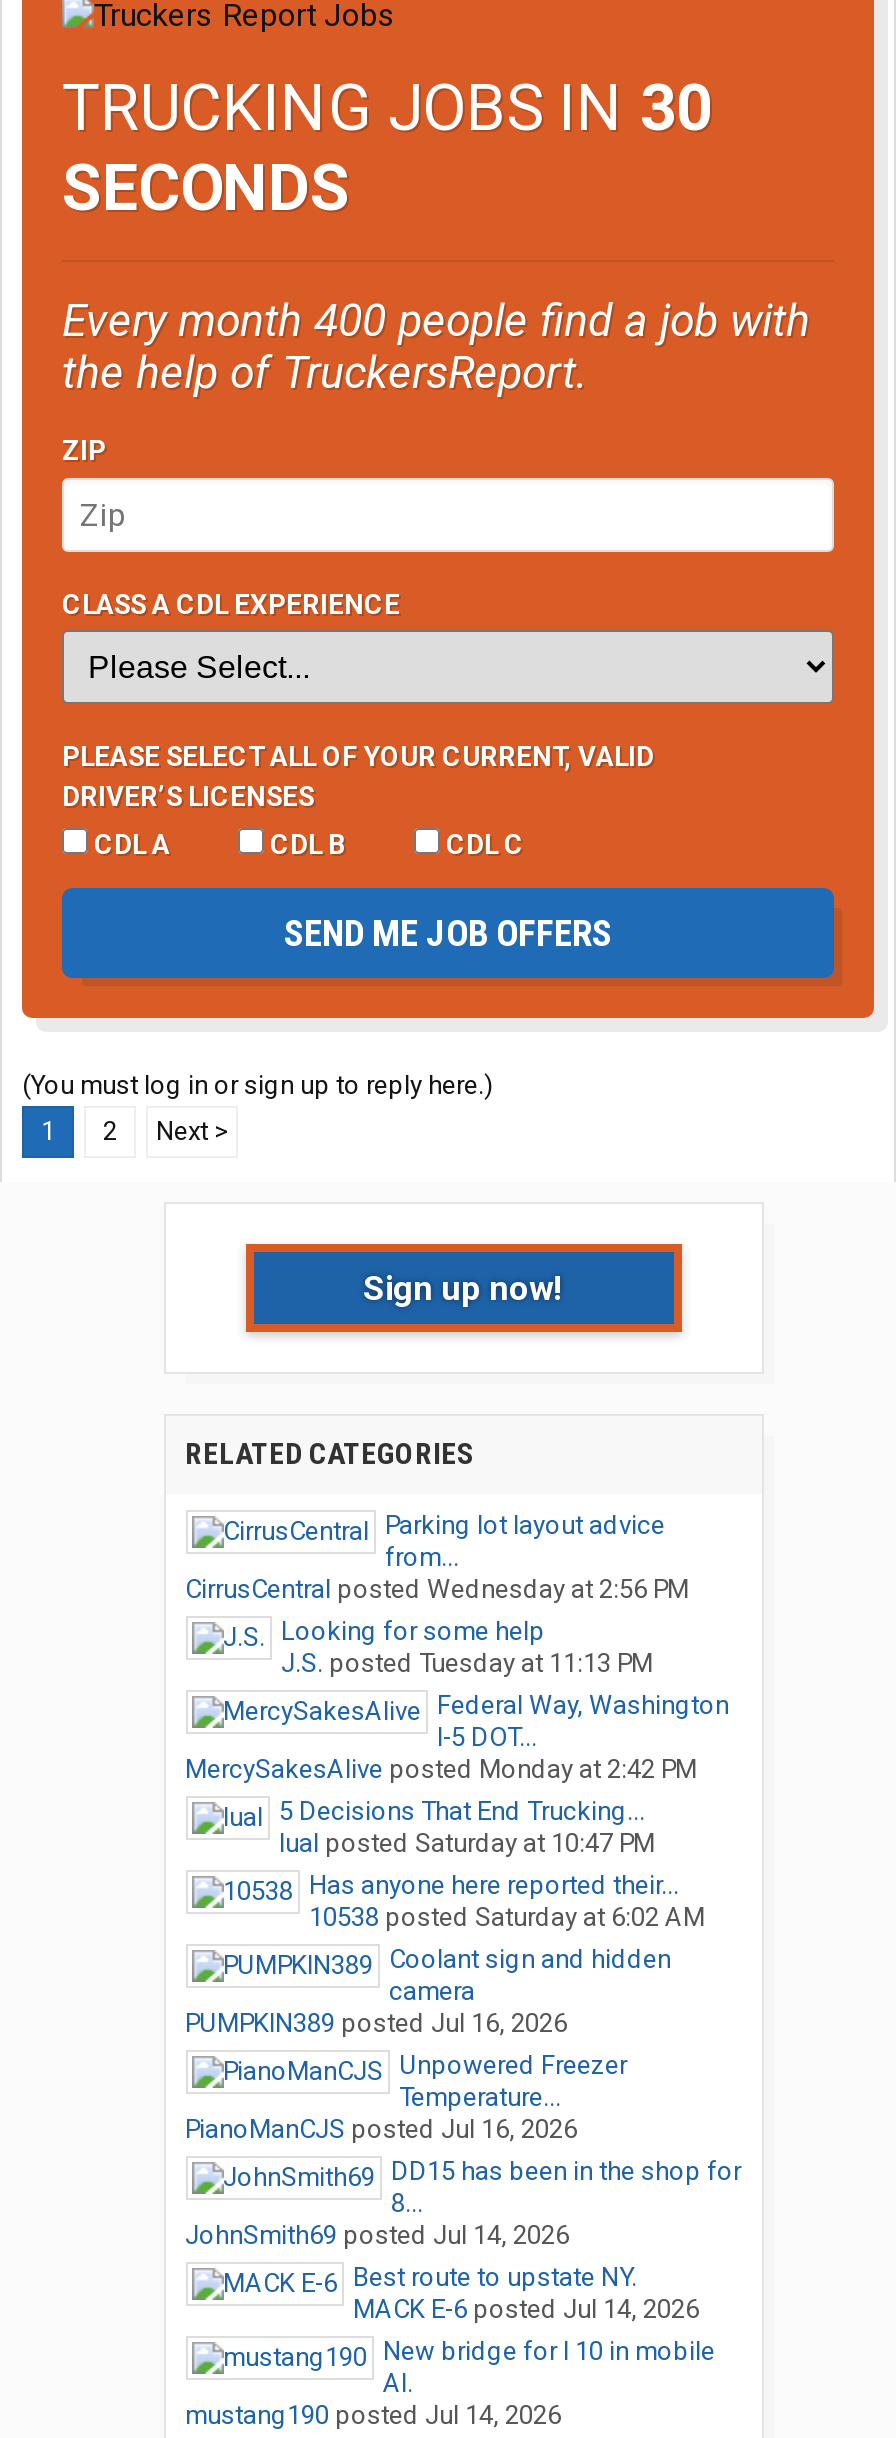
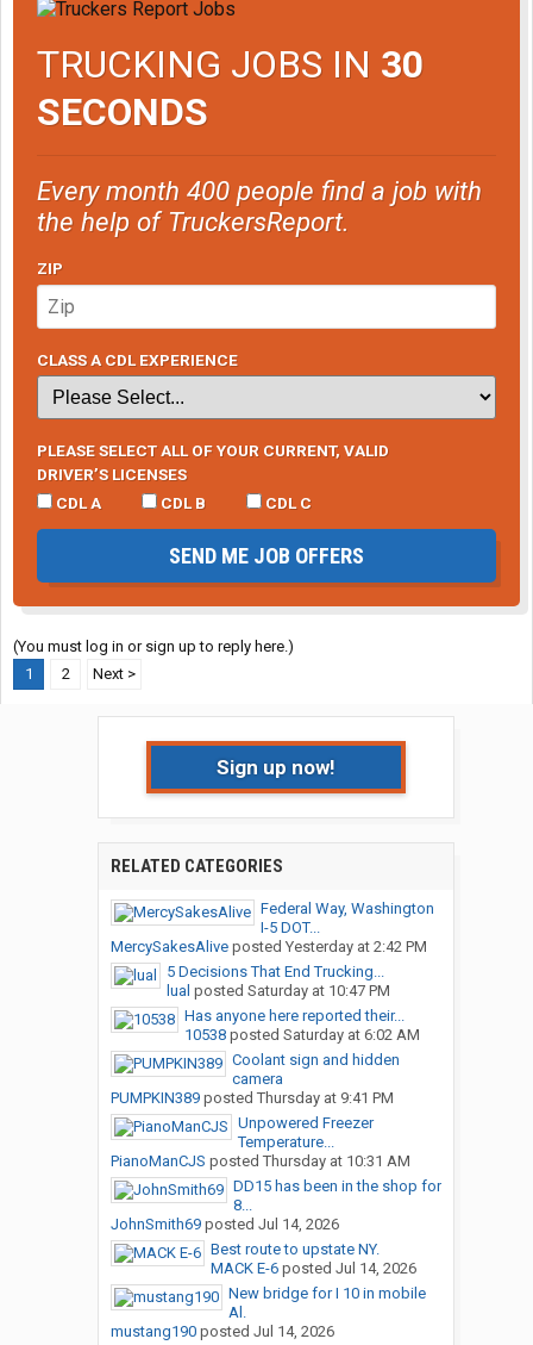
[185,1510,689,1678] Parking lot layout advice | from... | CirrusCentral posted Wednesday at 2:56 PM | Looking for some help | J.S. posted Tuesday at 11:13 PM -> none
[185,1754,697,1784] MercySakesAlive posted Monday at 2:42 PM -> [110,938,427,955] MercySakesAlive posted Yesterday at 2:42 PM
[185,2008,567,2038] PUMPKIN389 posted Jul 16, 2026 -> [110,1089,393,1107] PUMPKIN389 posted Thursday at 9:41 PM
[185,2114,577,2144] PianoManCJS posted Jul 16, 2026 -> [110,1152,410,1170] PianoManCJS posted Thursday at 10:31 AM

